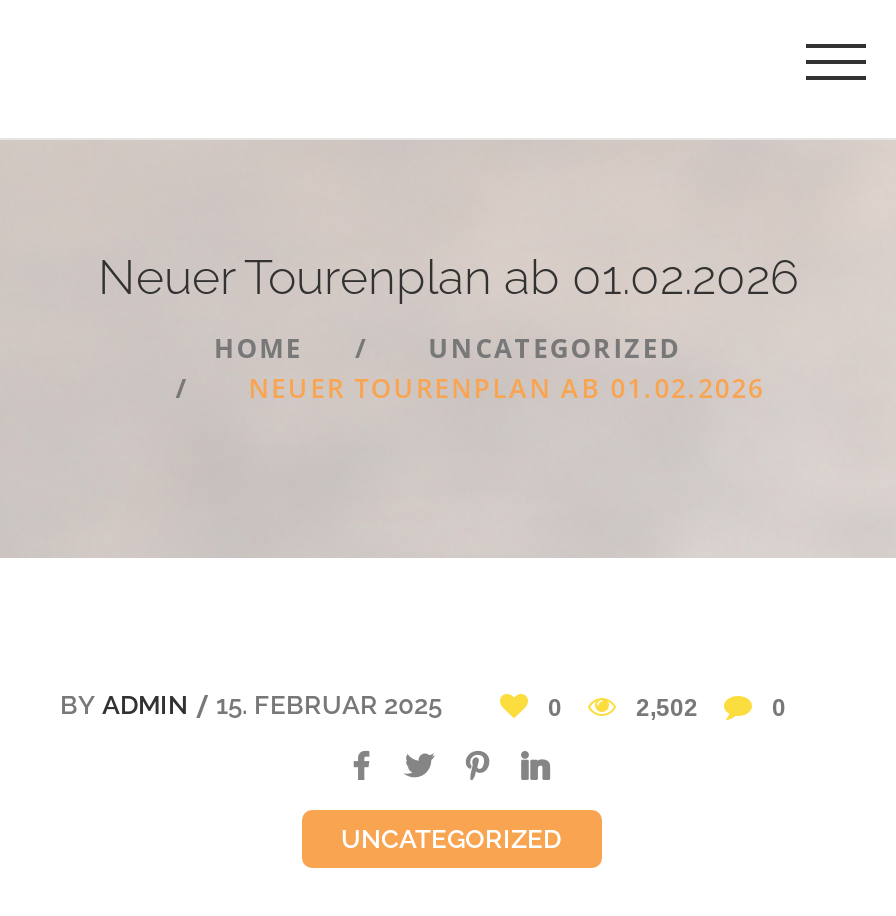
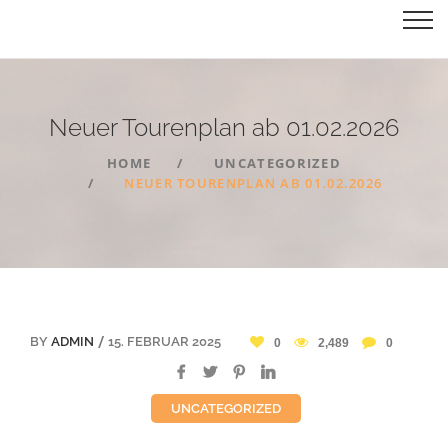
[636,695,698,723] 2,502 -> [318,336,349,350] 2,489

